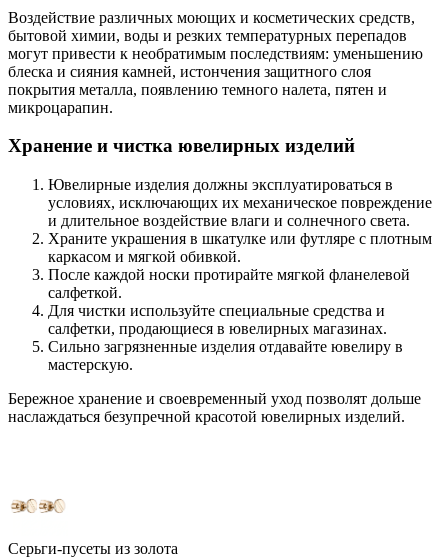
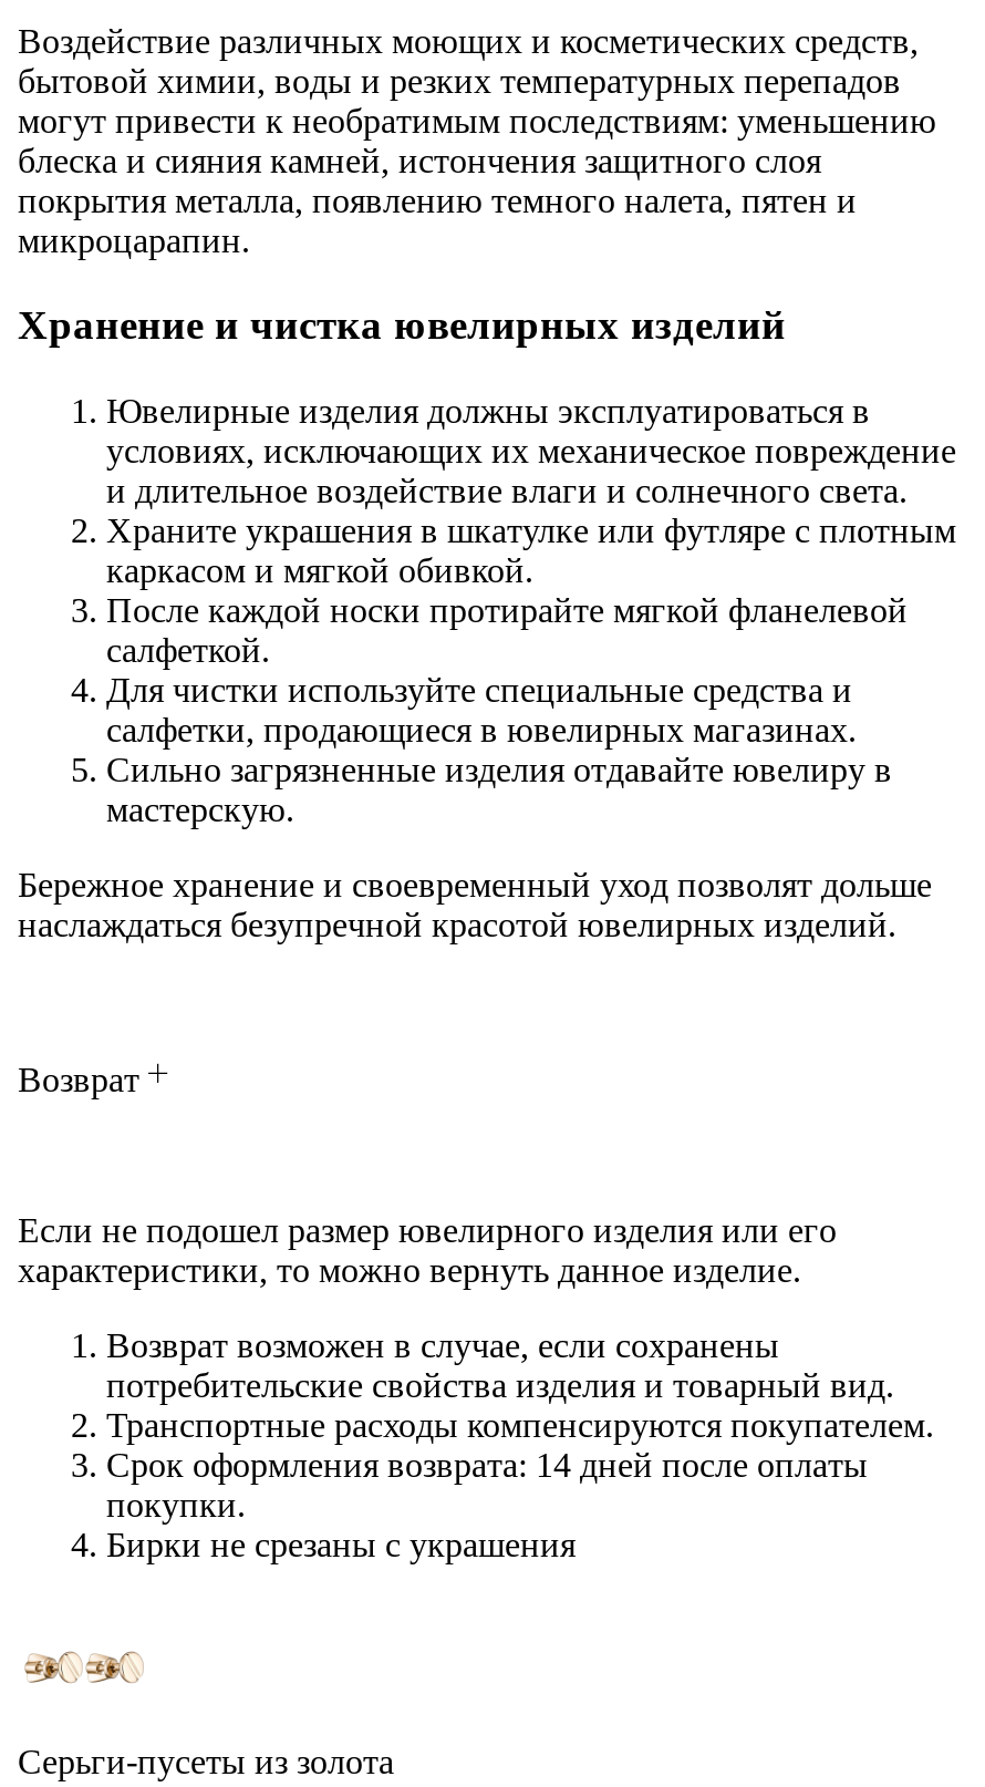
none -> [18,1061,139,1098] Возврат
none -> [18,1211,934,1563] Если не подошел размер ювелирного изделия или его | характеристики, то можно вернуть данное изделие. | Возврат возможен в случае, если сохранены | потребительские свойства изделия и товарный вид. | Транспортные расходы компенсируются покупателем. | Срок оформления возврата: 14 дней после оплаты | покупки. | Бирки не срезаны с украшения

